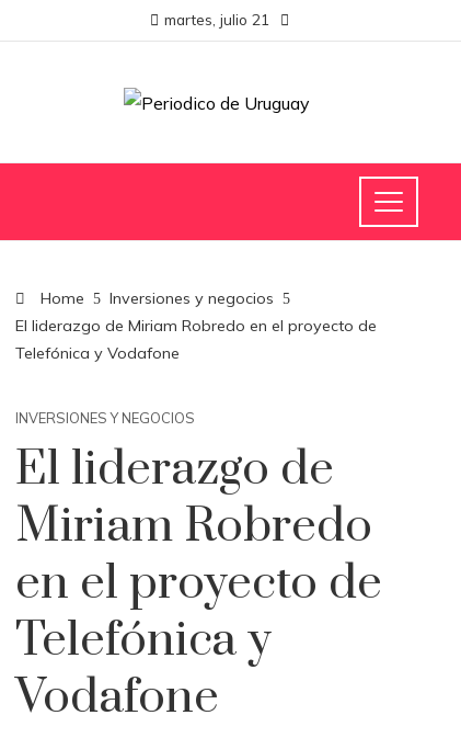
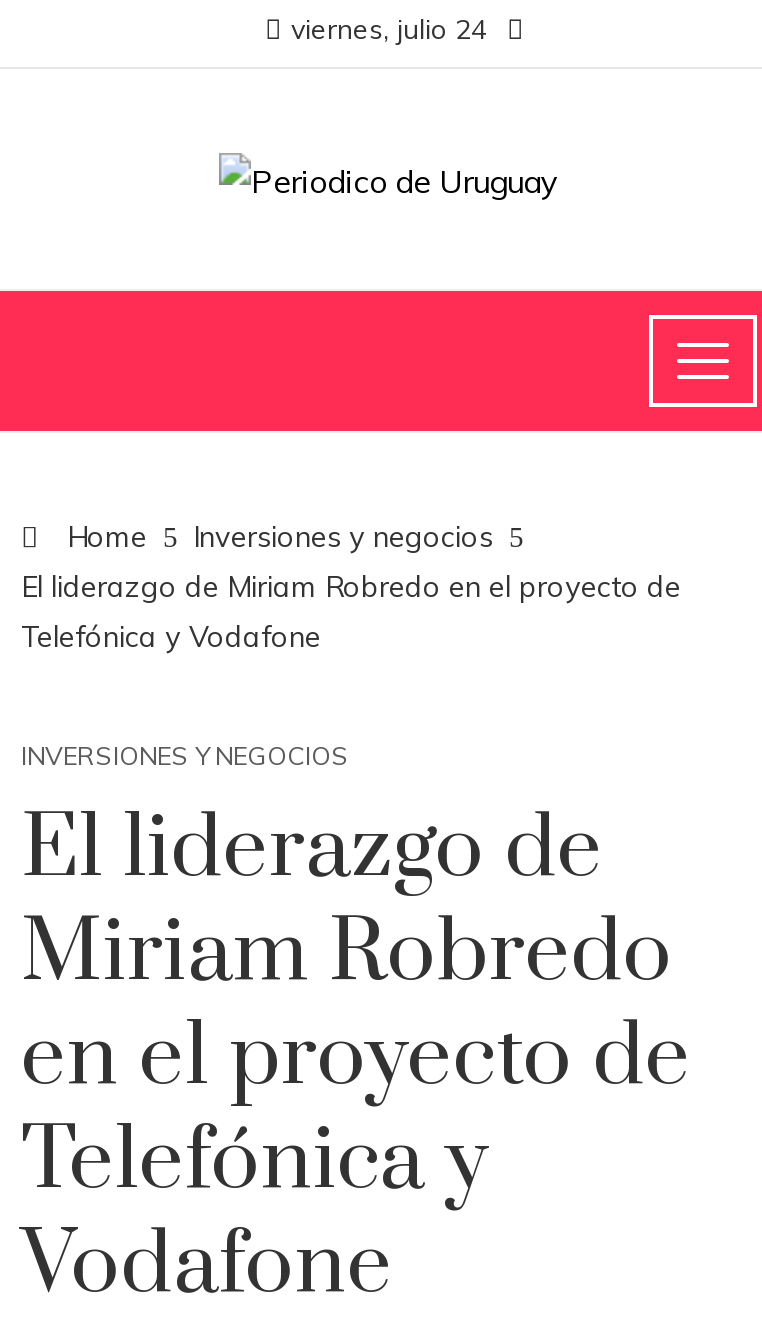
[164,10,269,29] martes, julio 21 -> [291,11,487,45] viernes, julio 24

